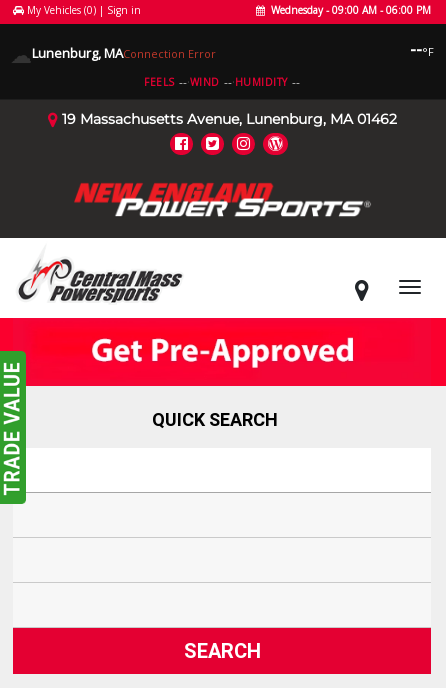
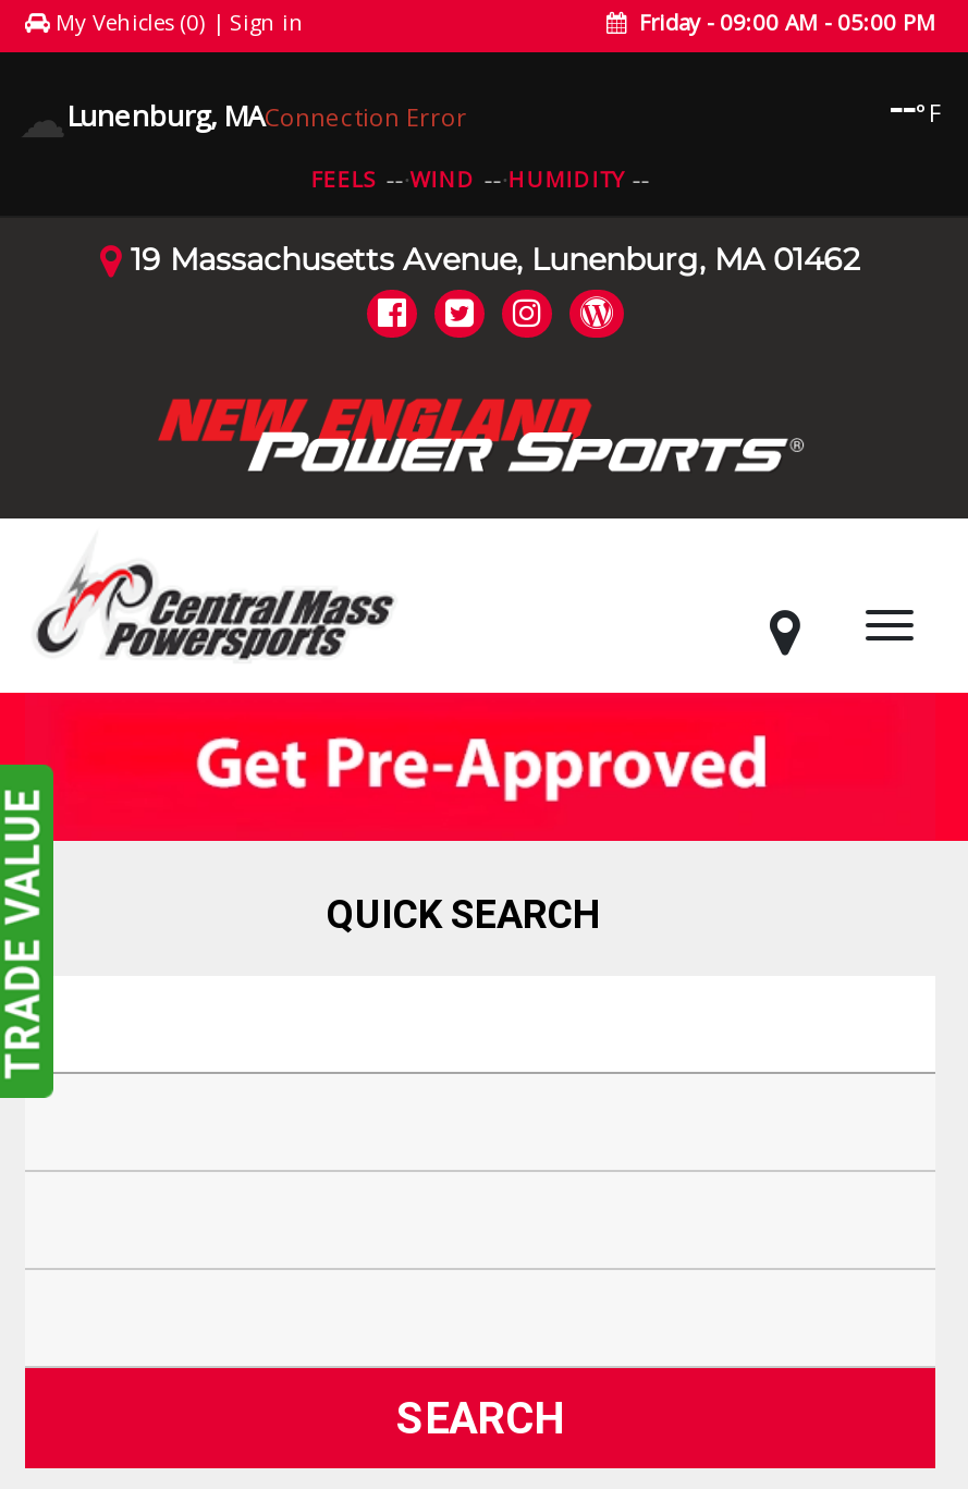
[265,3,431,17] Wednesday - 09:00 AM - 06:00 PM -> [626,7,935,37] Friday - 09:00 AM - 05:00 PM

